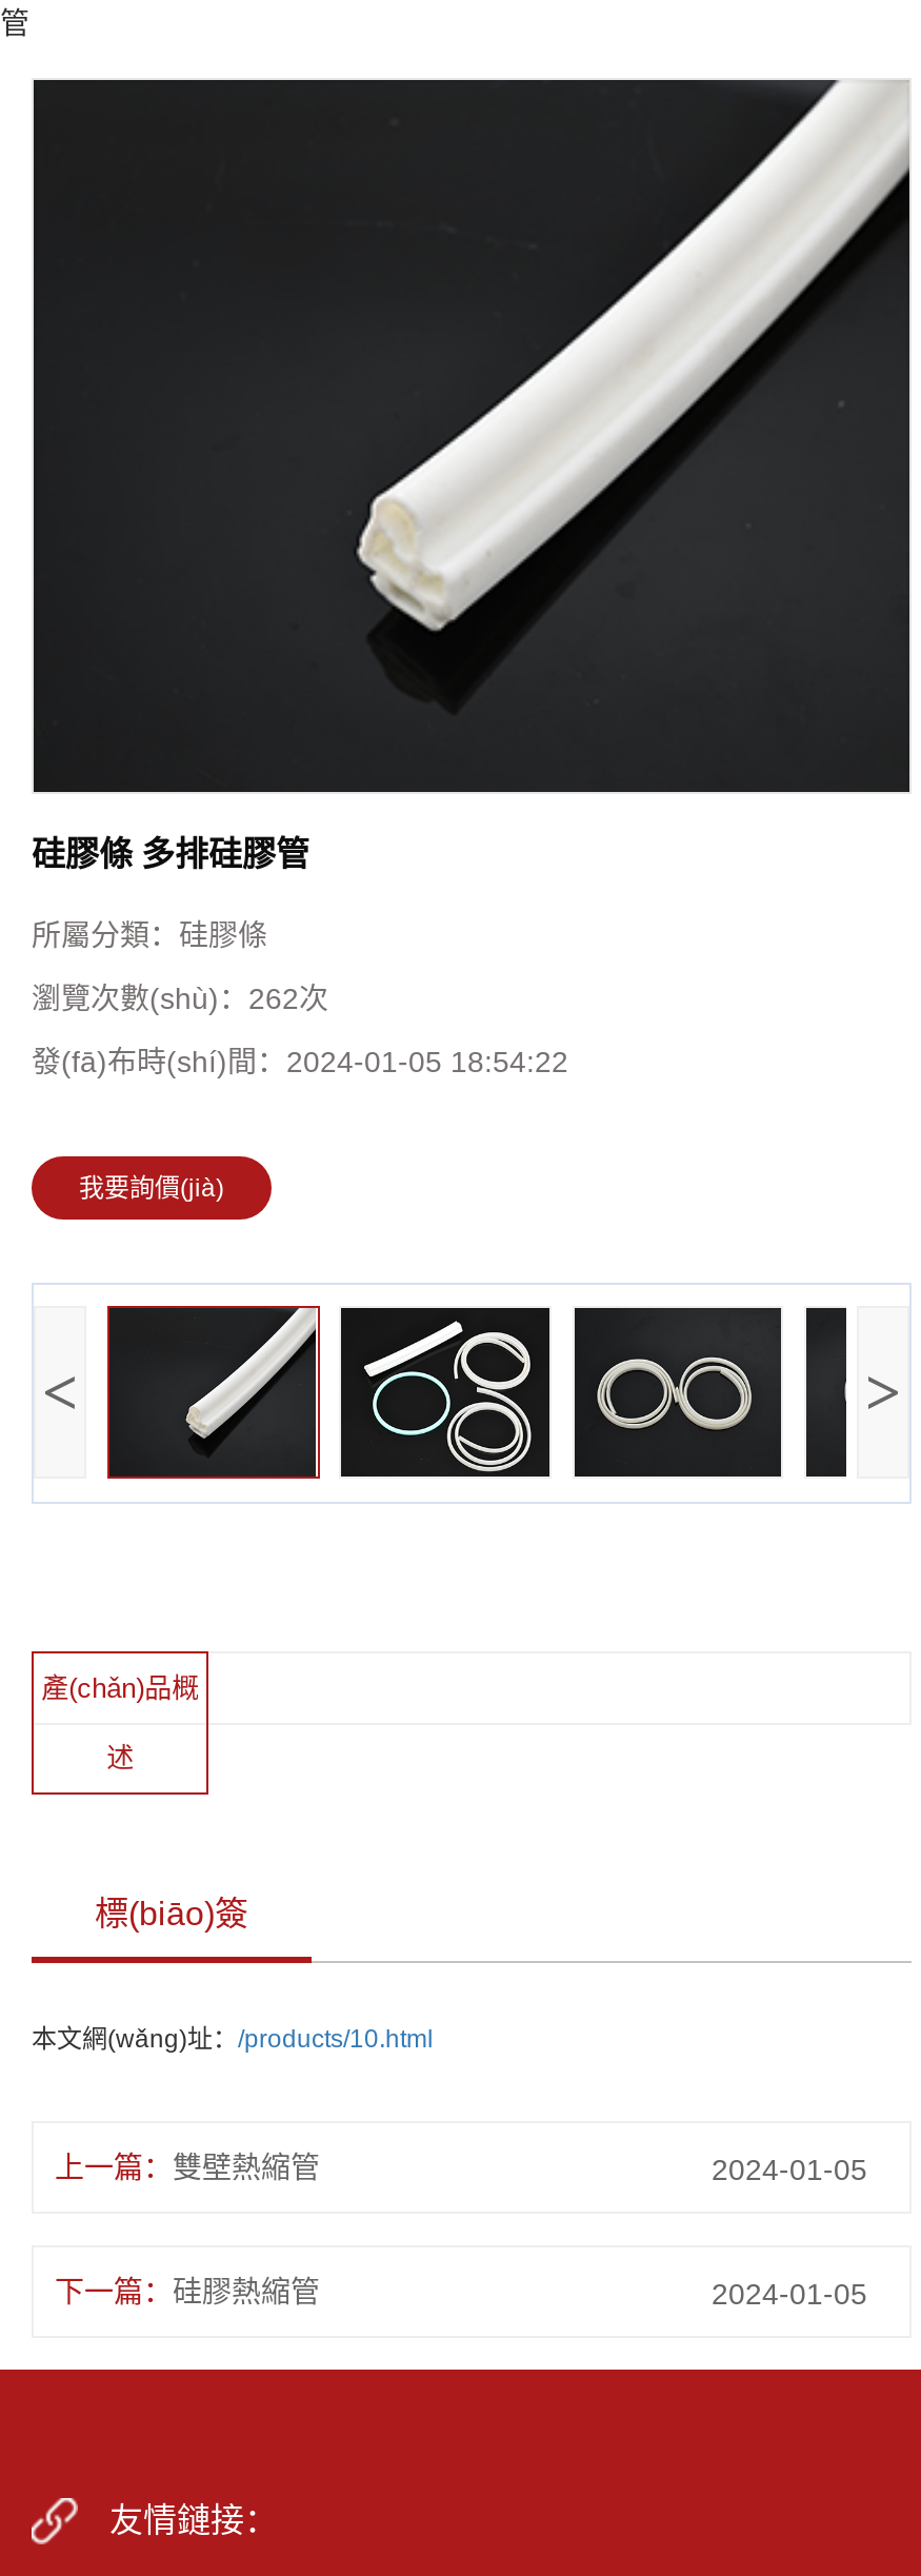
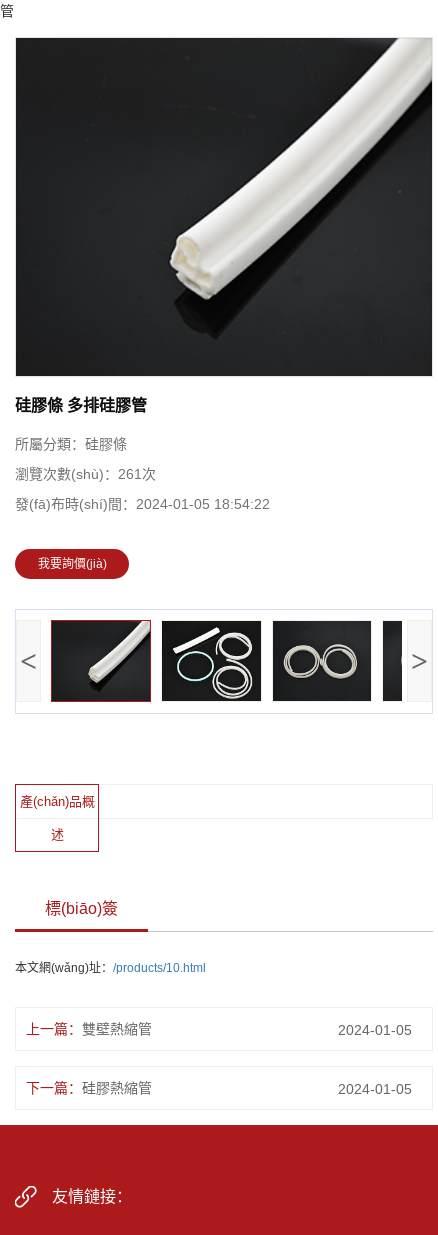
[32,981,328,1015] 瀏覽次數(shù)：262次 -> [15,466,156,482] 瀏覽次數(shù)：261次

